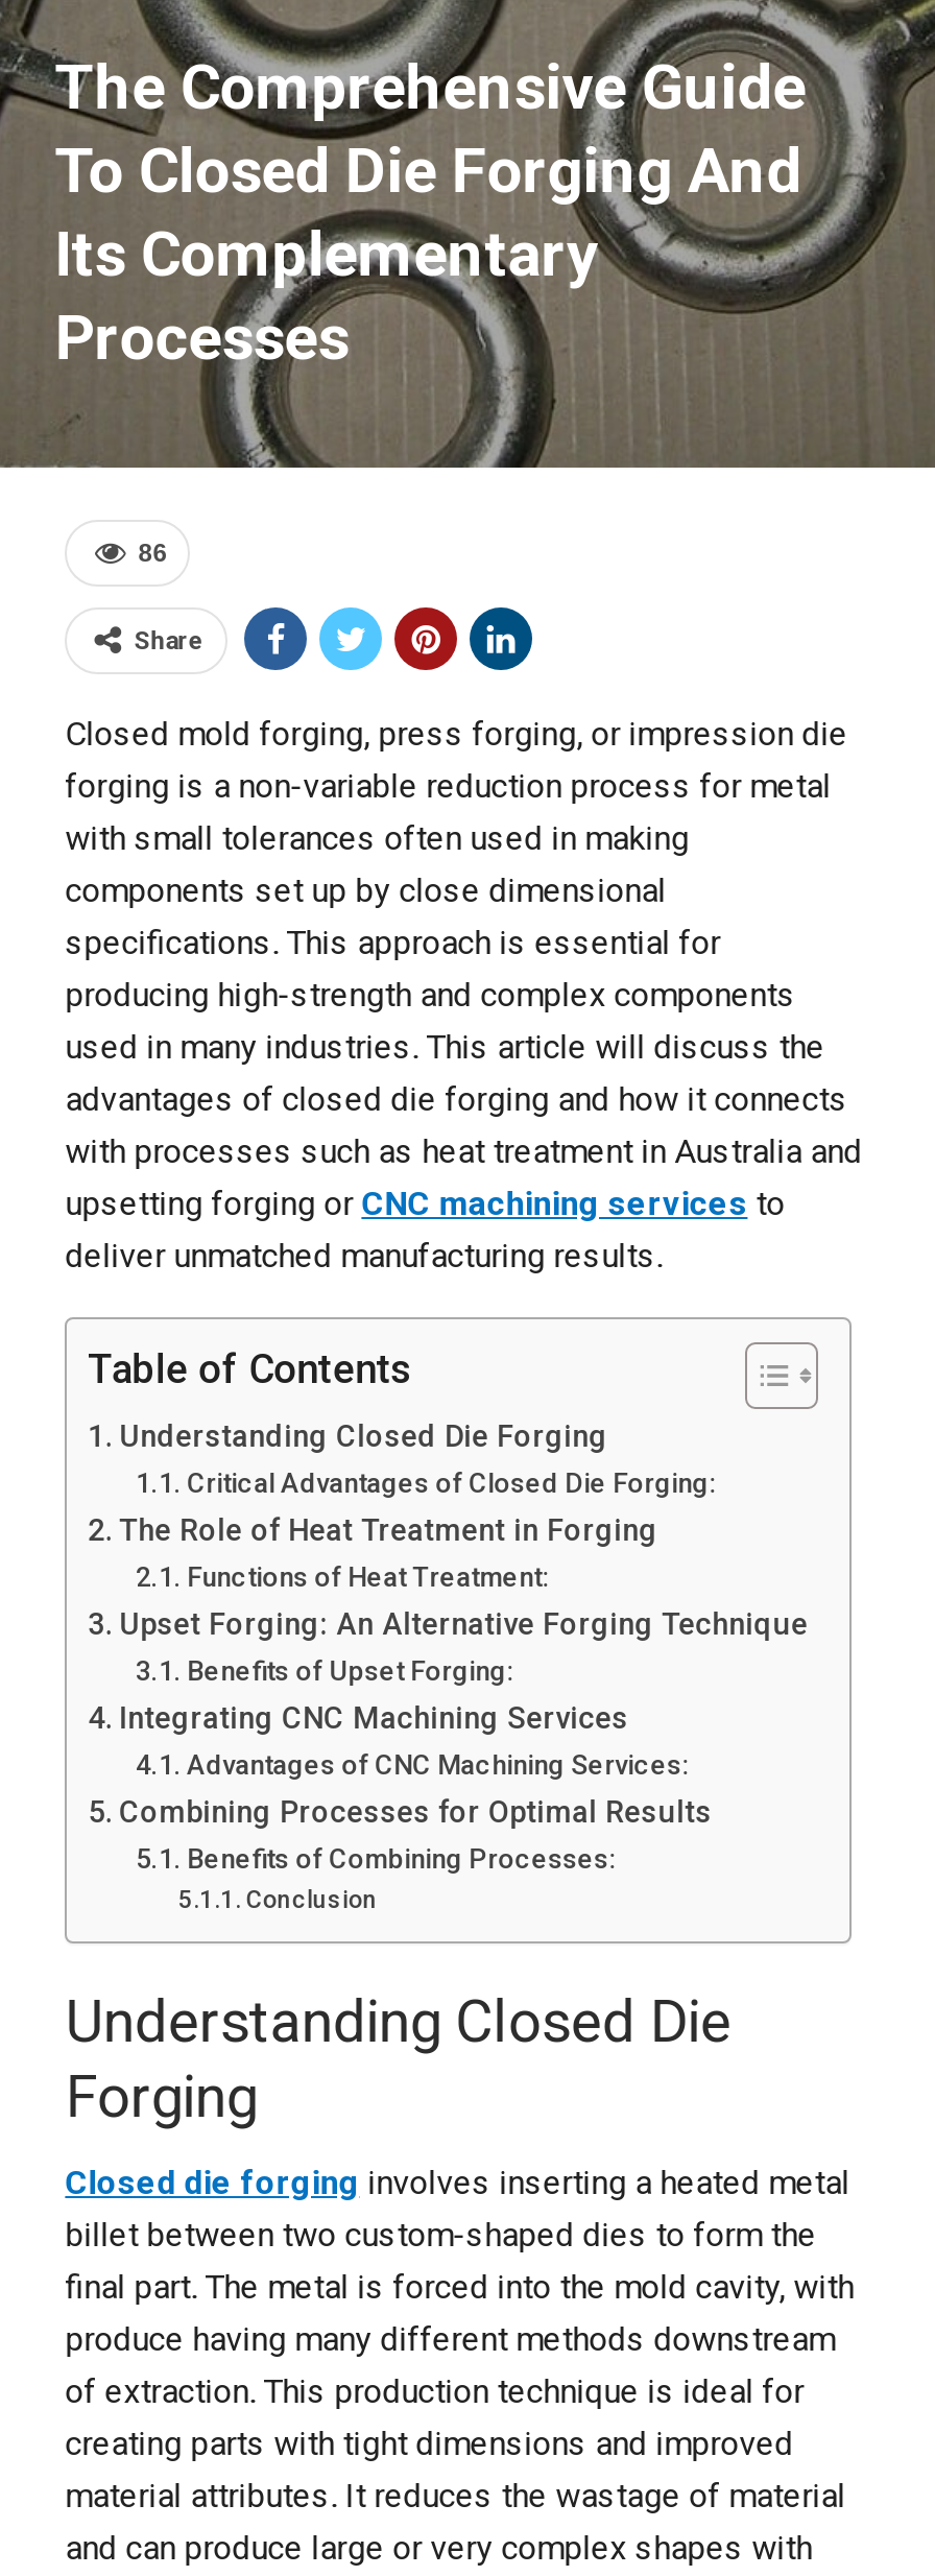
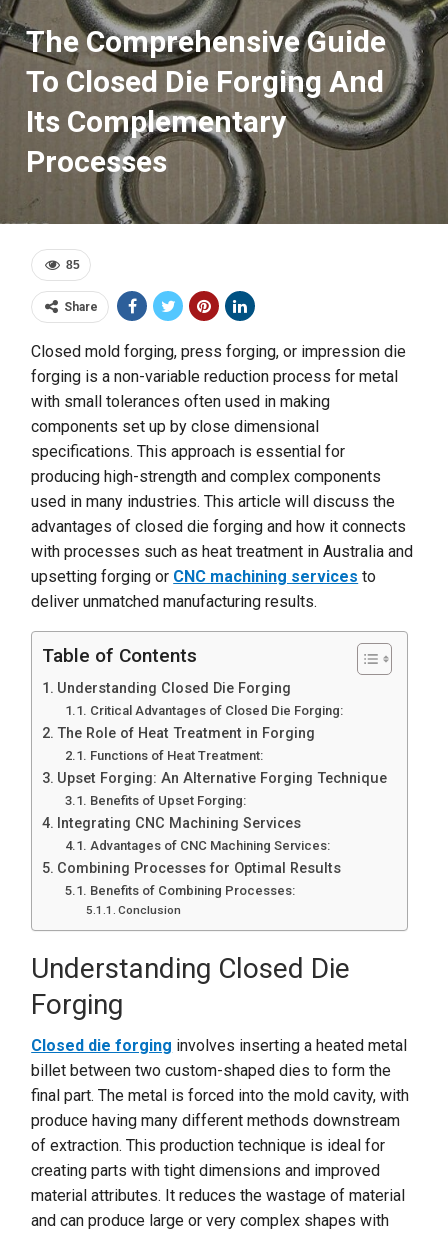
[138,539,167,568] 86 -> [66,258,80,272] 85

